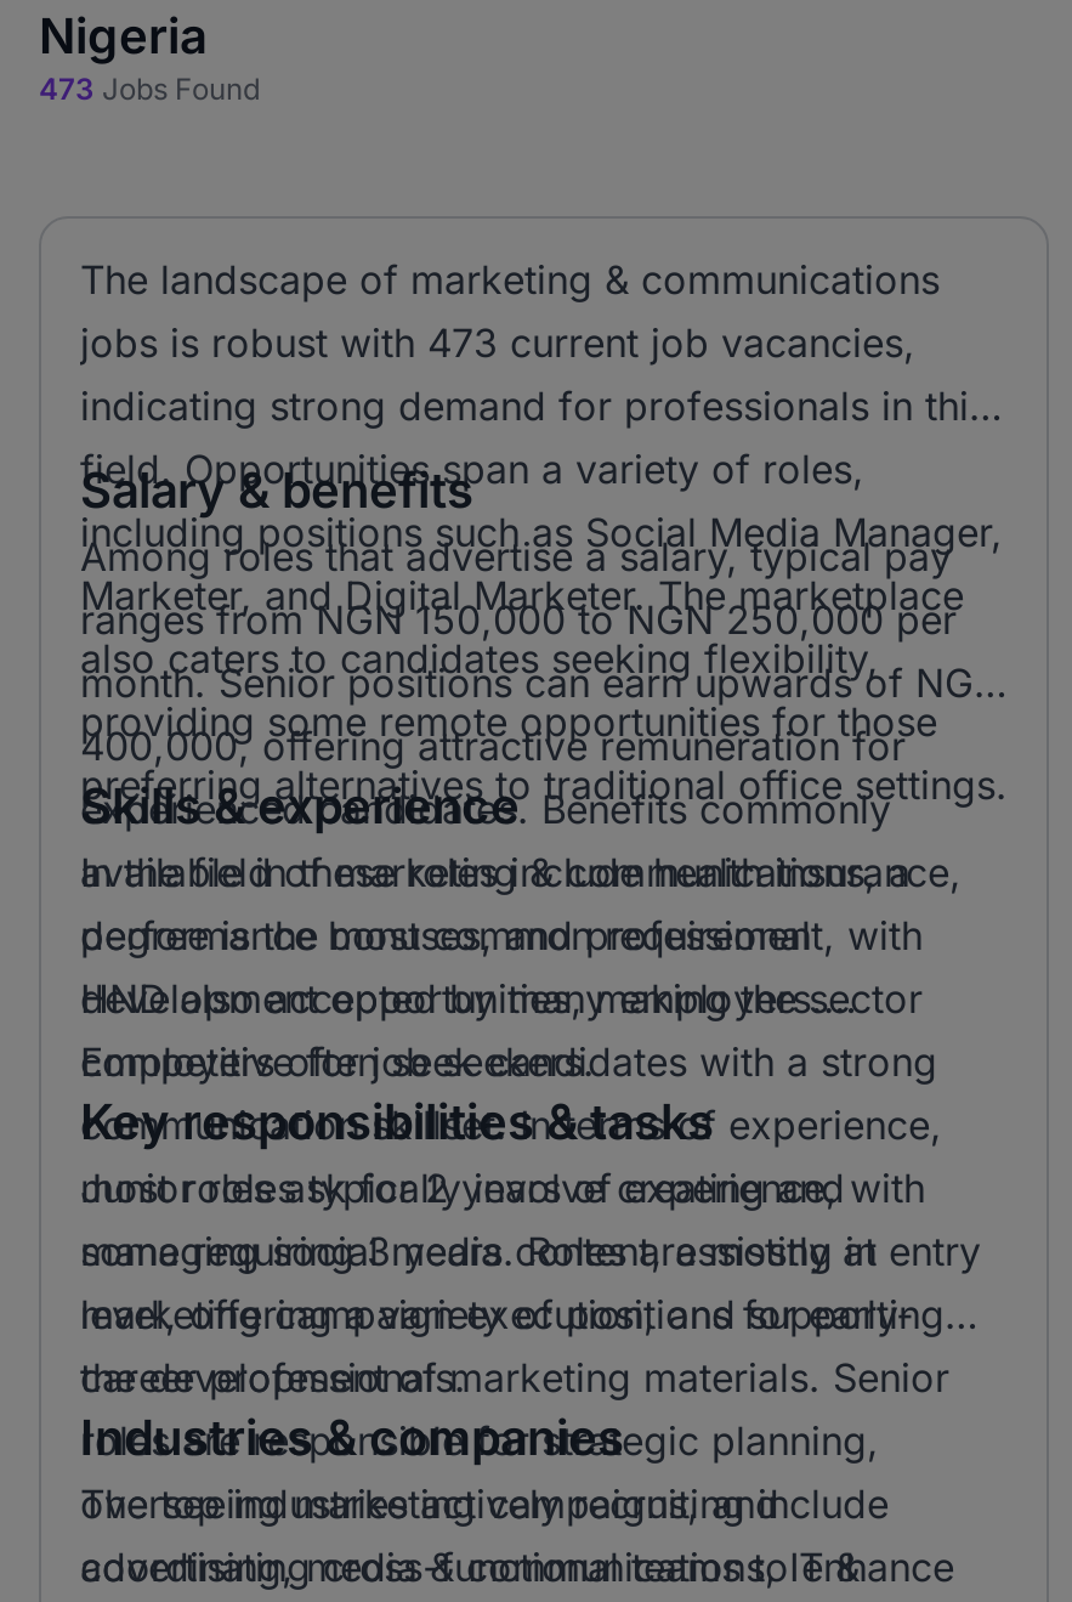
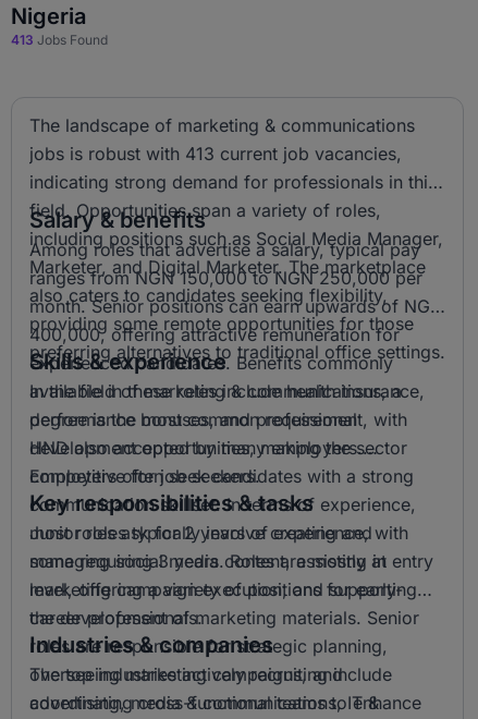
[39,70,260,107] 473 Jobs Found -> [11,32,108,48] 413 Jobs Found
[80,318,915,367] jobs is robust with 473 current job vacancies, -> [29,143,402,164] jobs is robust with 413 current job vacancies,

